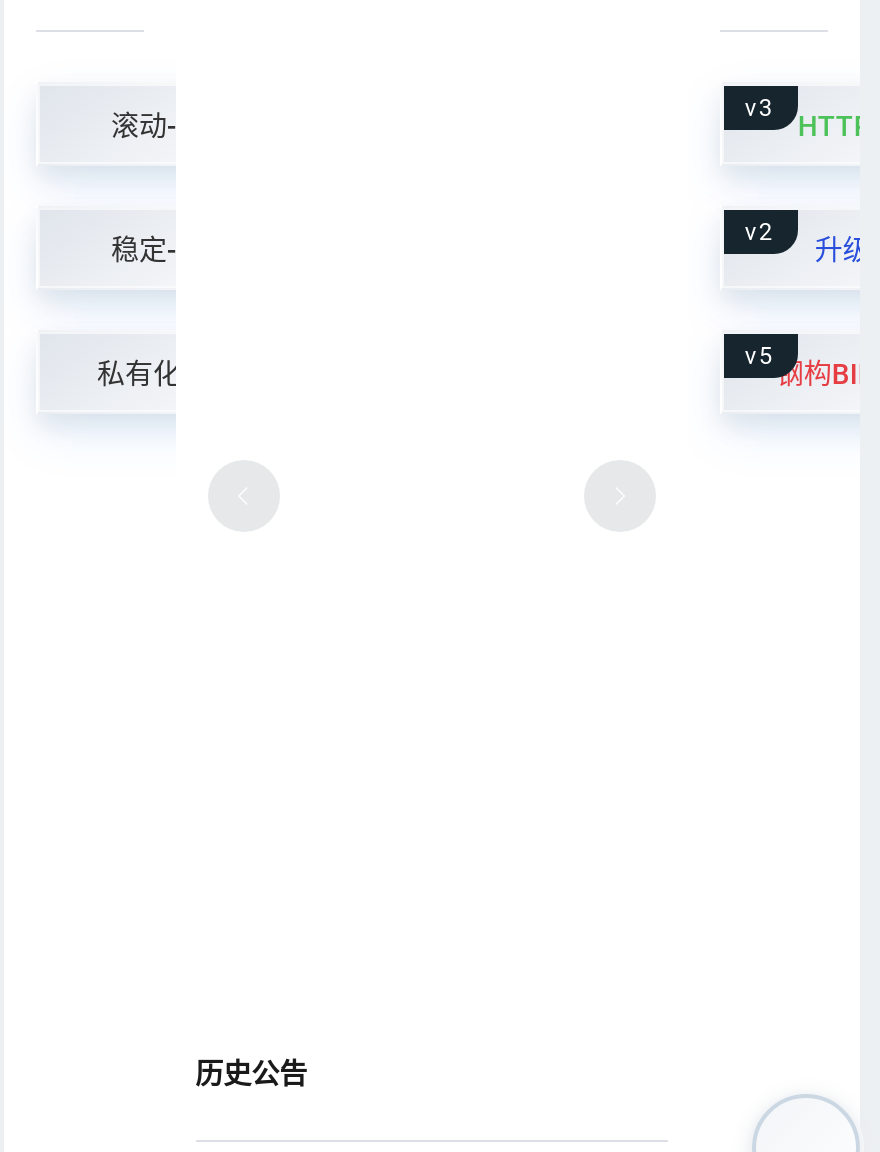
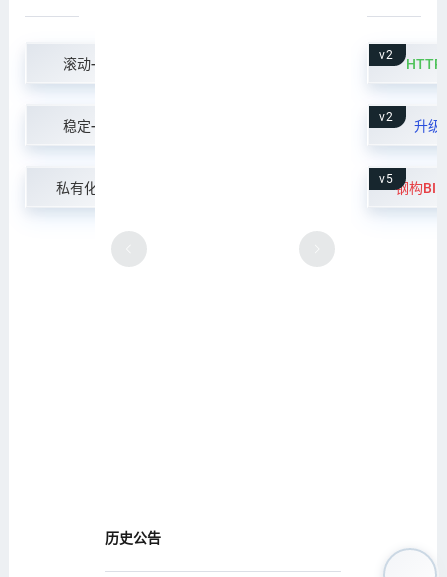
[745,94,775,122] v3 -> [379,48,394,62] v2

